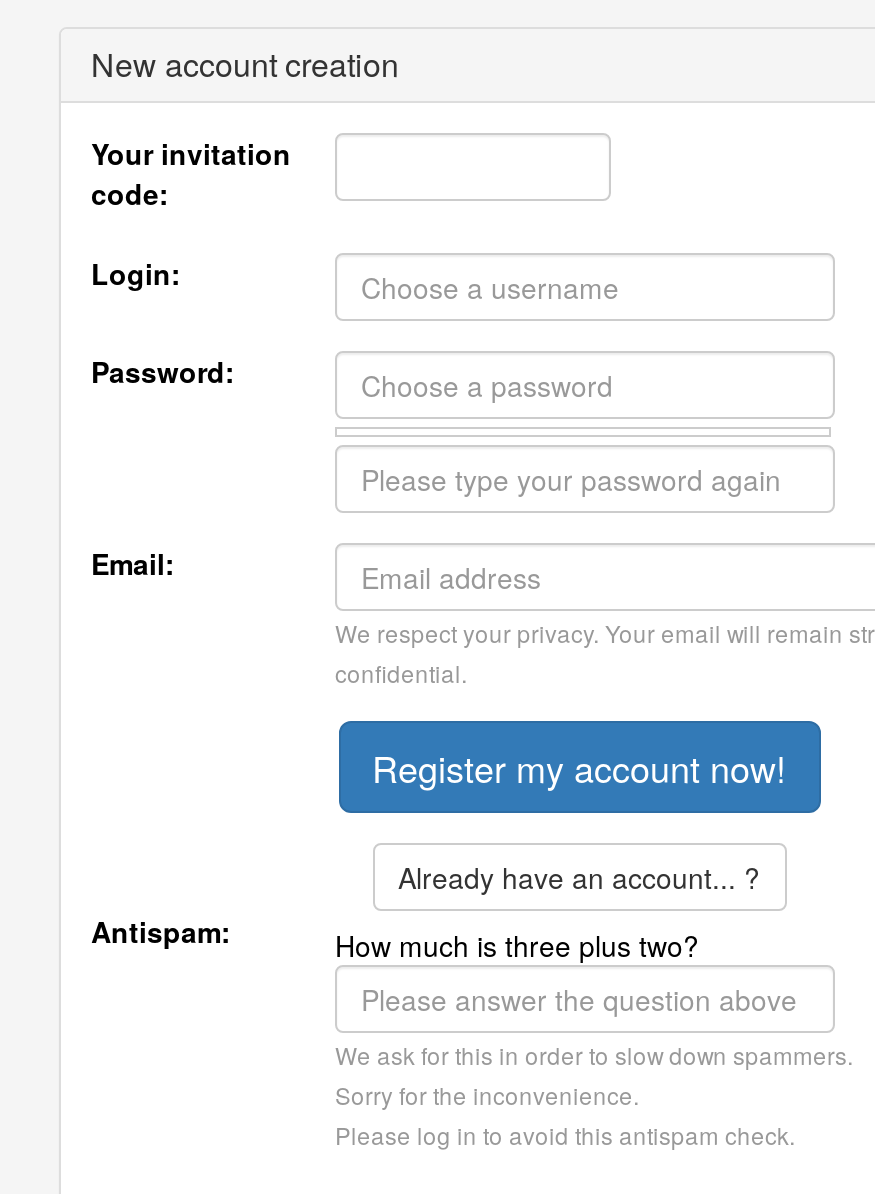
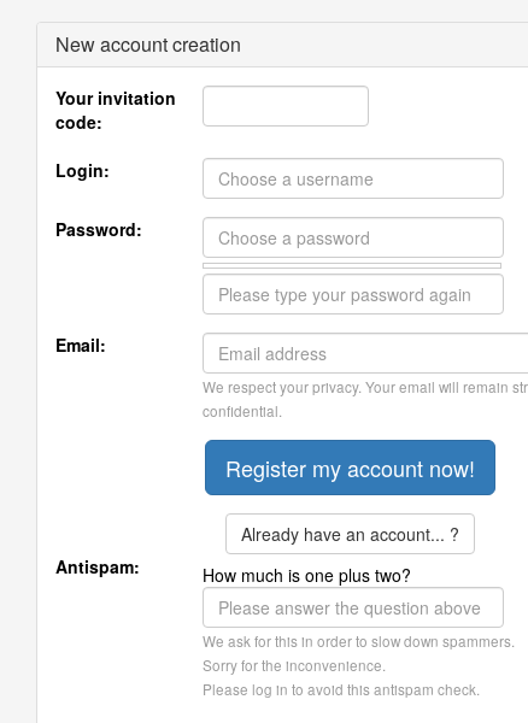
[335,925,699,965] How much is three plus two? -> [203,563,411,587] How much is one plus two?

